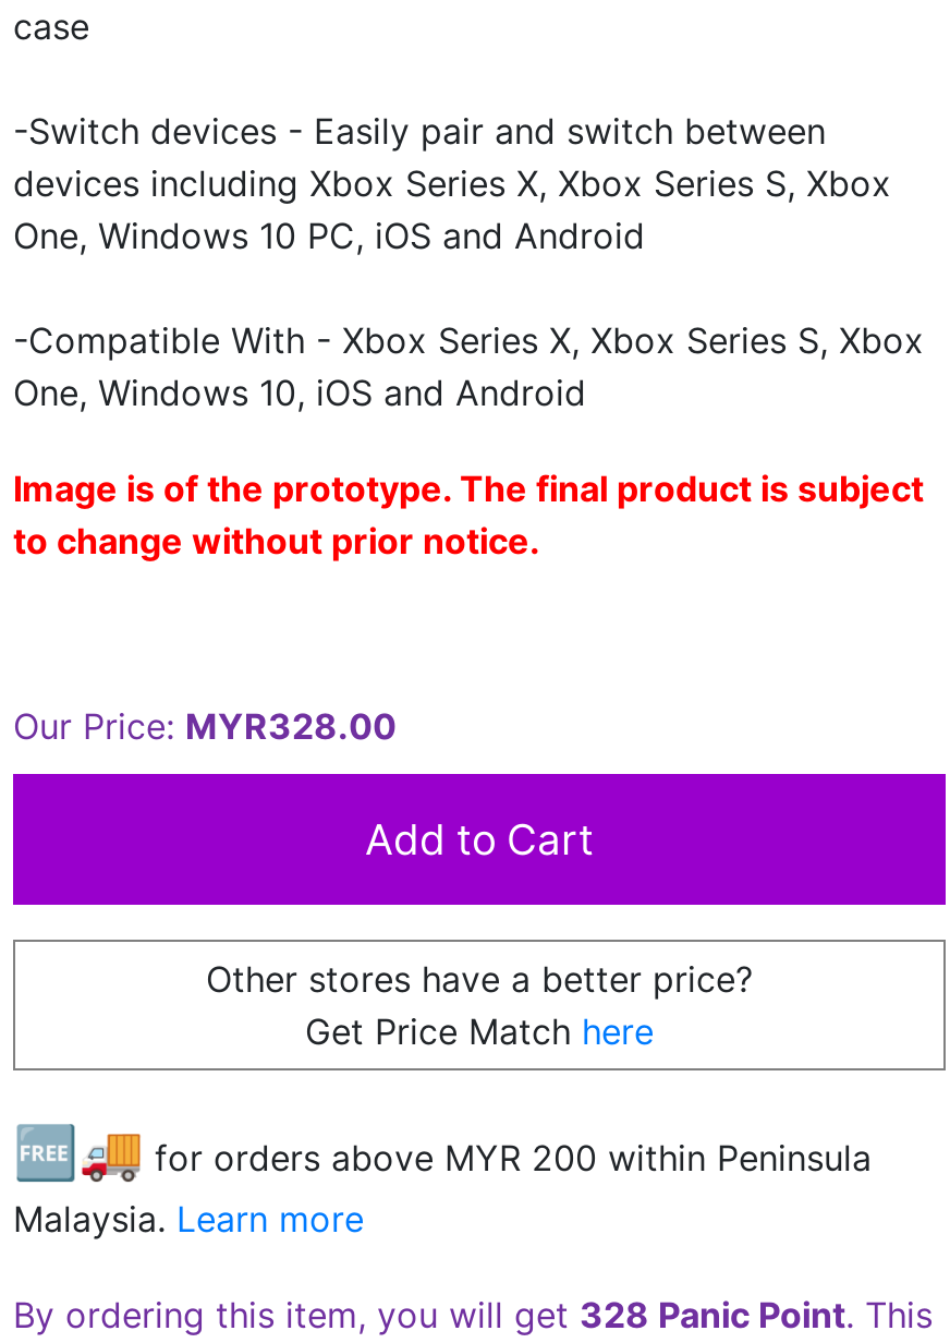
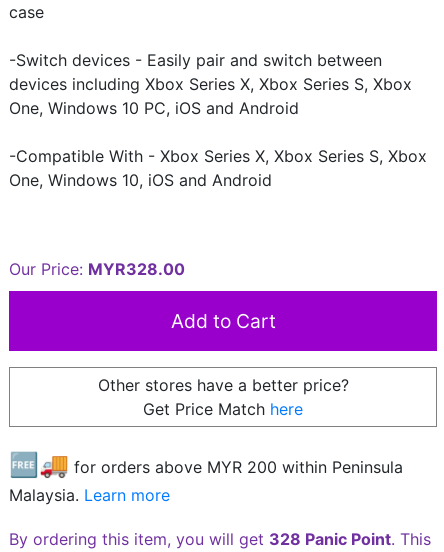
[13,466,924,562] Image is of the prototype. The final product is subject | to change without prior notice. -> none

